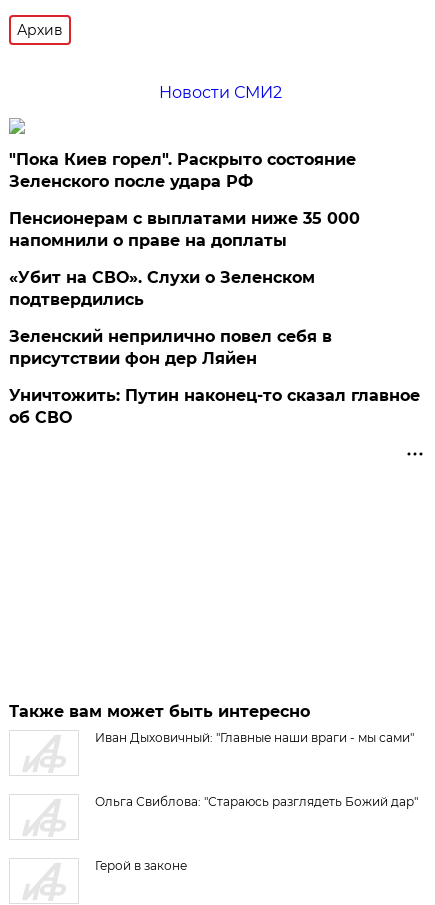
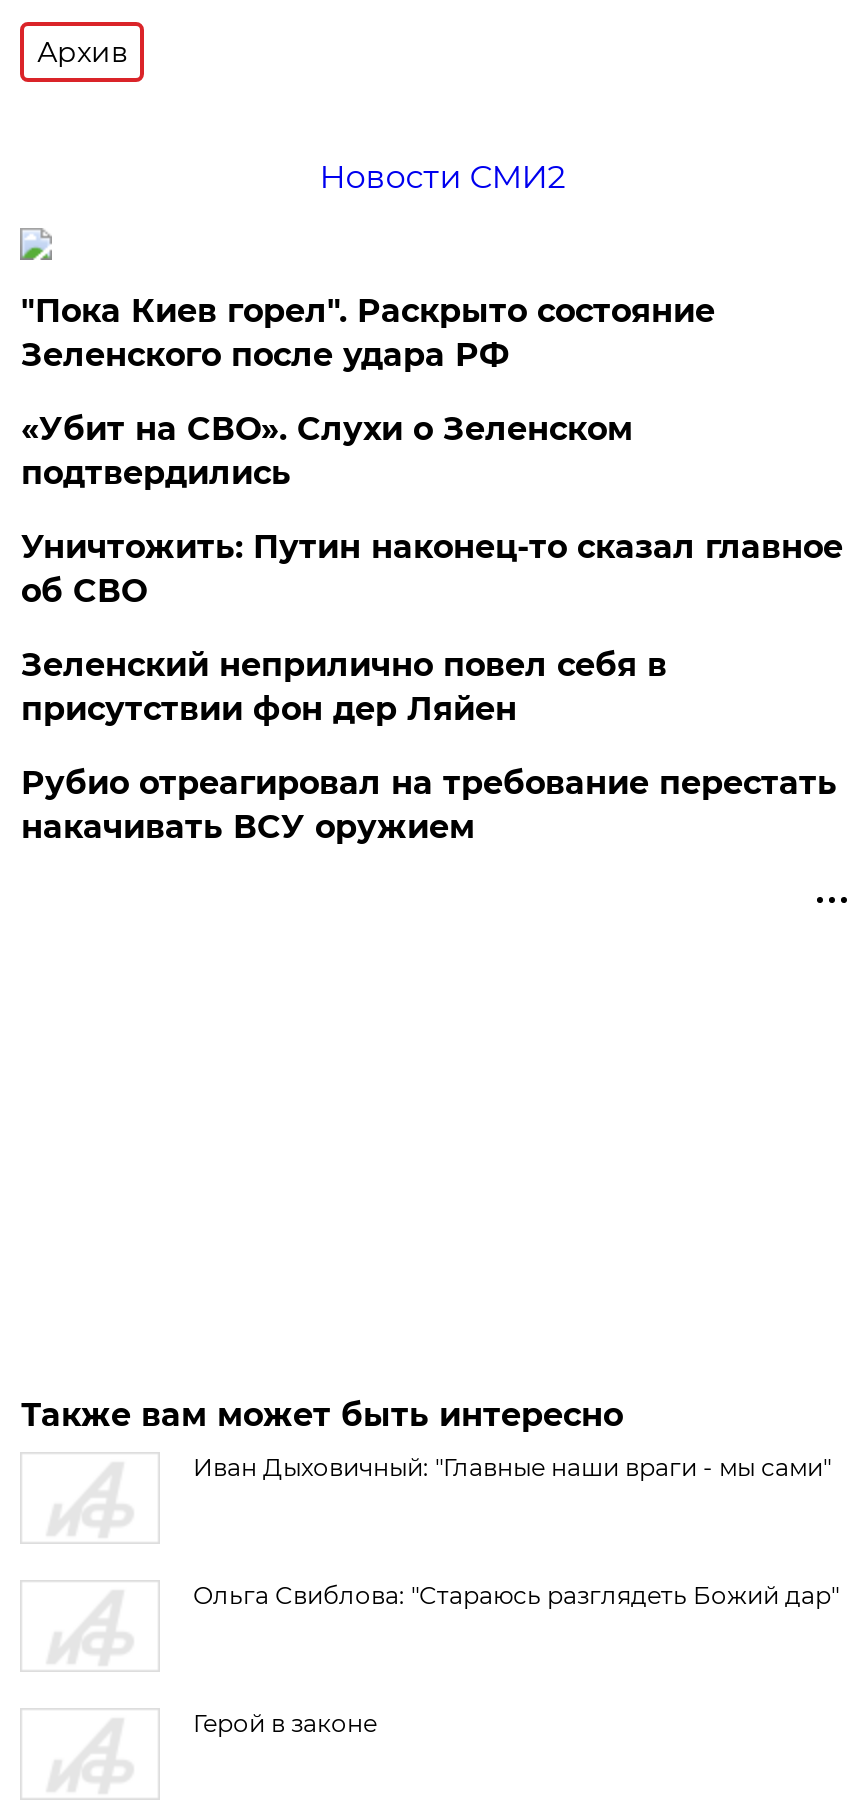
[9,209,360,250] Пенсионерам с выплатами ниже 35 000 | напомнили о праве на доплаты -> none
moved [9,268,315,309] -> [21,410,633,492]: «Убит на СВО». Слухи о Зеленском | подтвердились
none -> [21,764,837,846] Рубио отреагировал на требование перестать | накачивать ВСУ оружием
moved [9,386,420,427] -> [21,528,843,610]: Уничтожить: Путин наконец-то сказал главное | об СВО

